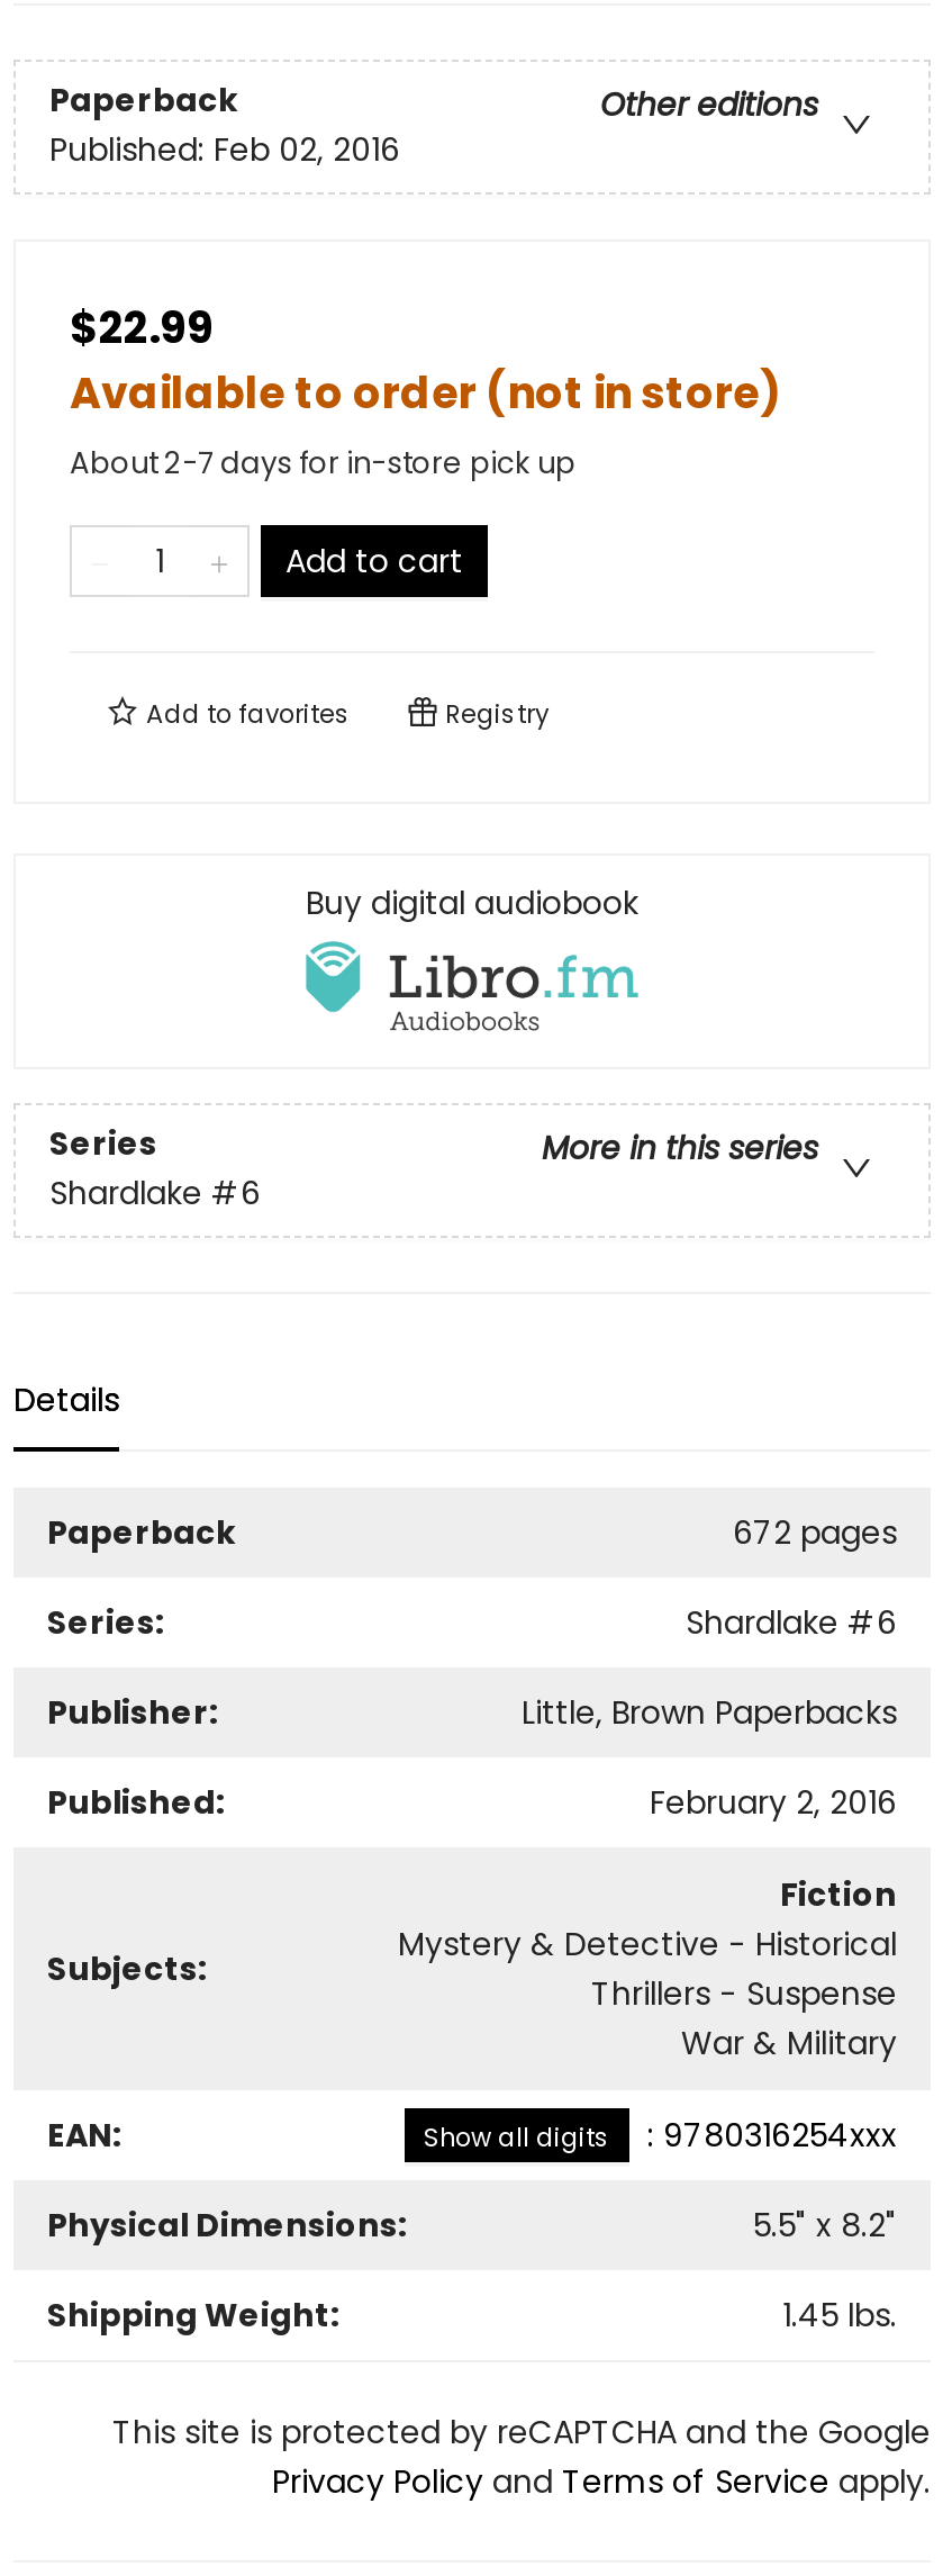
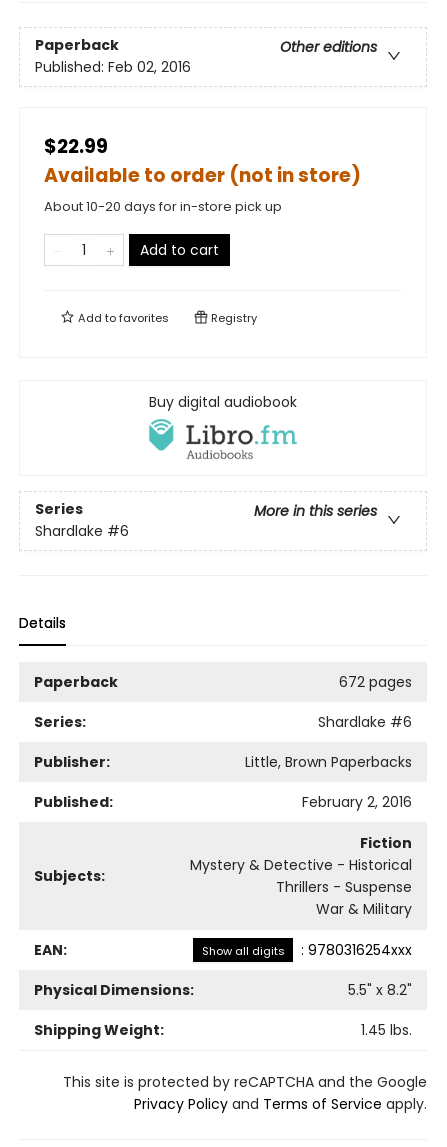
[70,442,575,484] About 2-7 days for in-store pick up -> [44,197,282,216] About 10-20 days for in-store pick up

